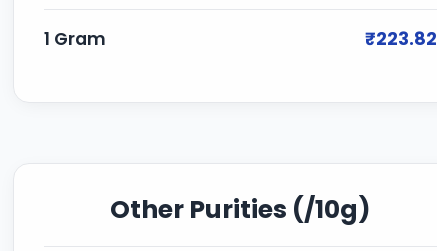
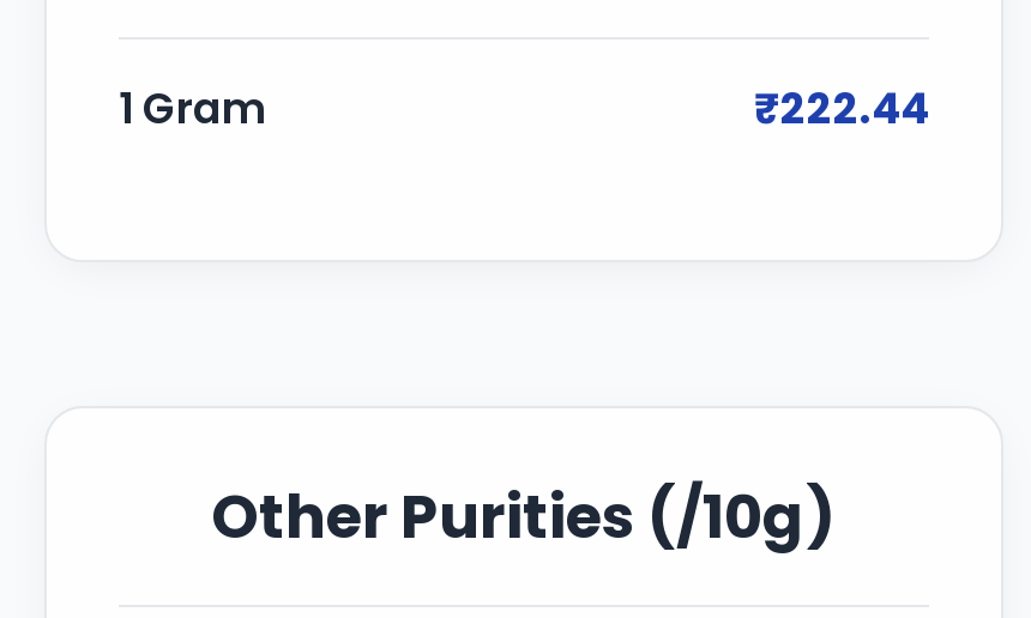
[365,27,437,51] ₹223.82 -> [754,80,929,138] ₹222.44

